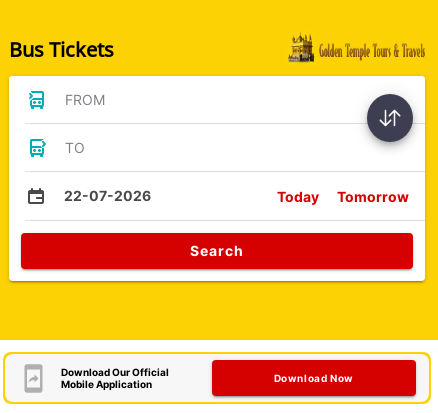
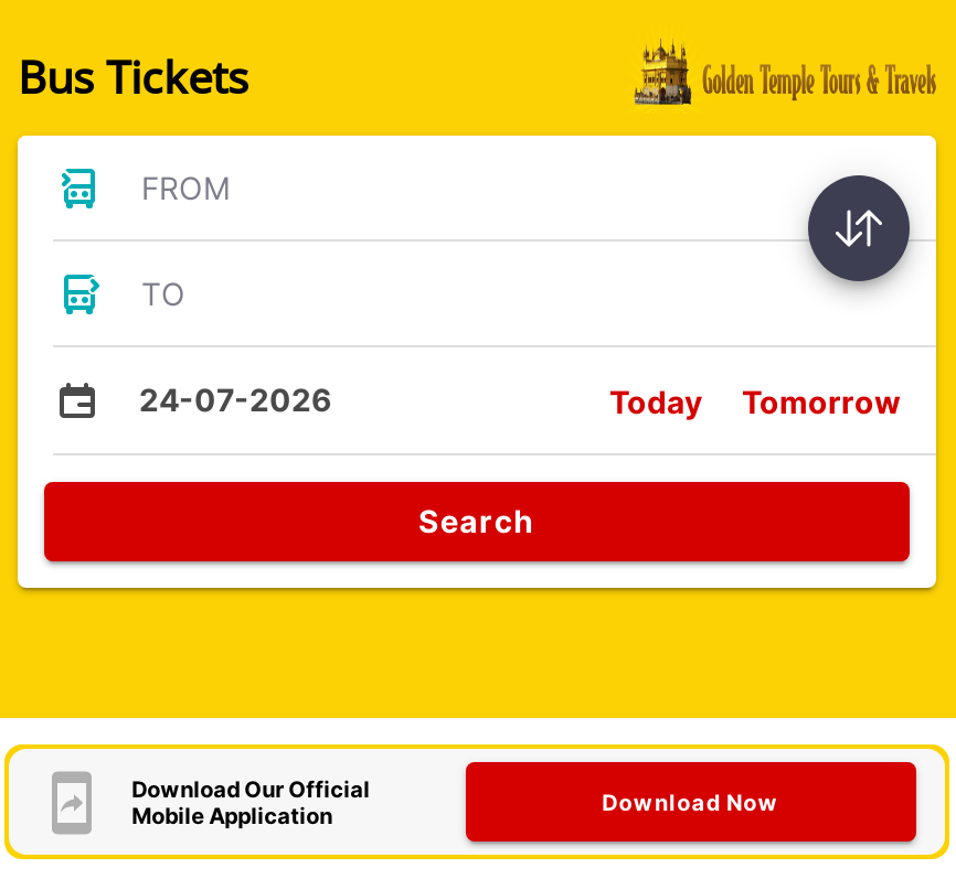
[64,187,151,204] 22-07-2026 -> [139,380,331,418] 24-07-2026

